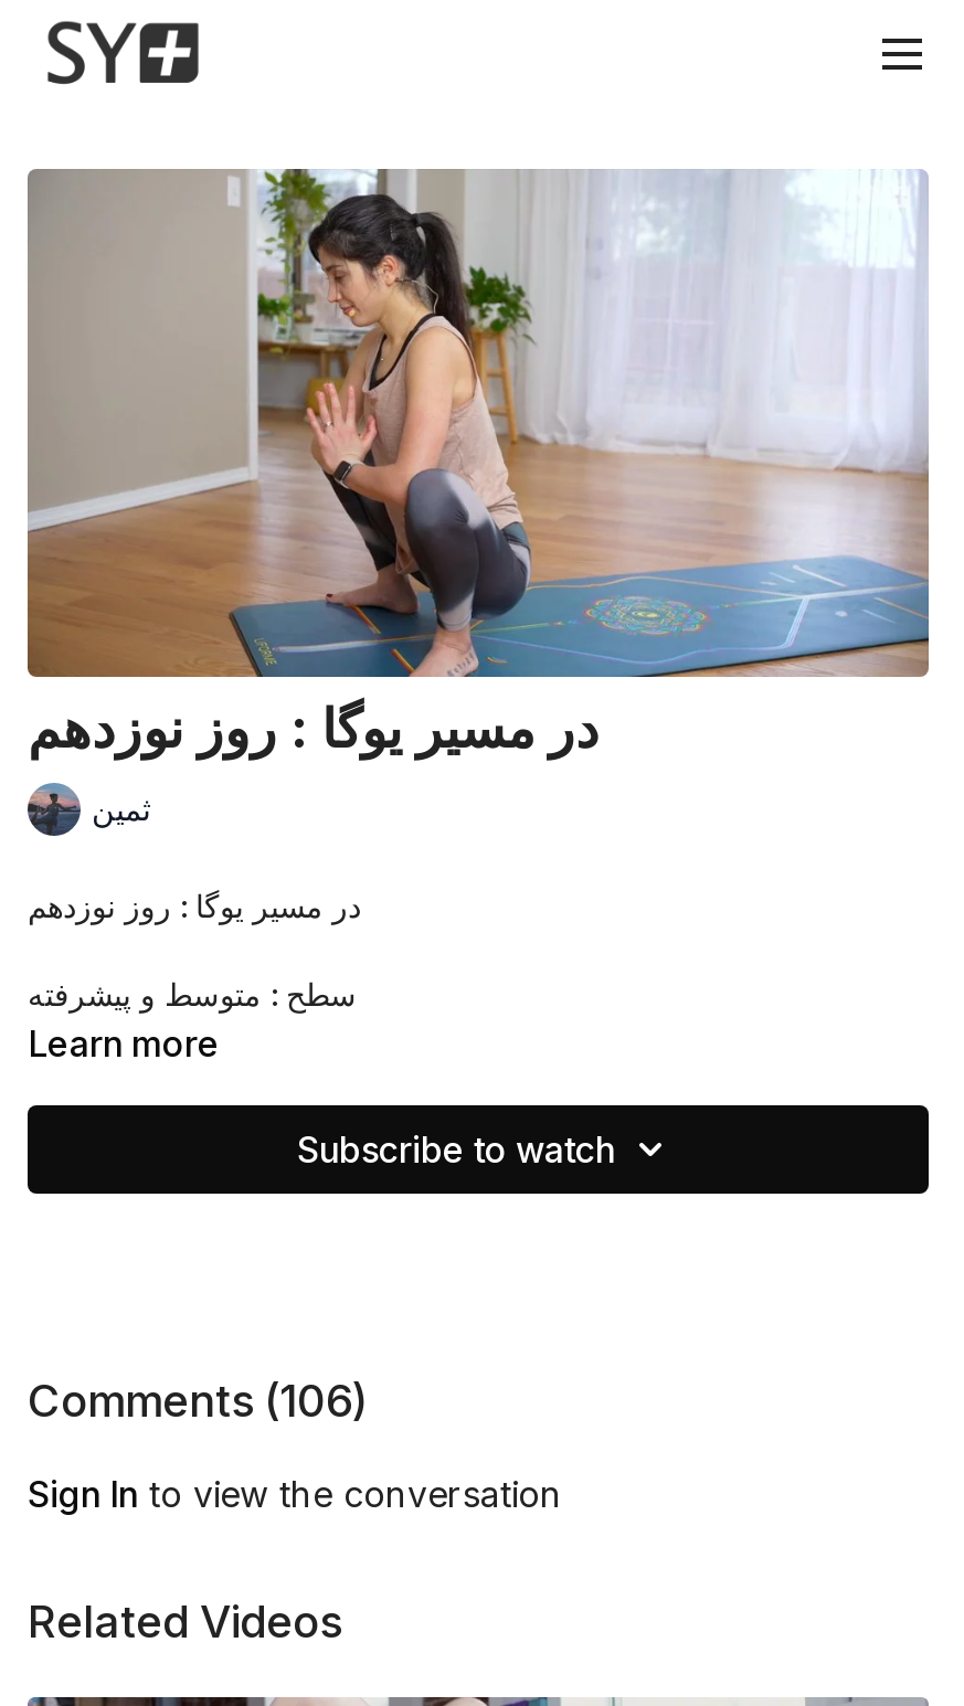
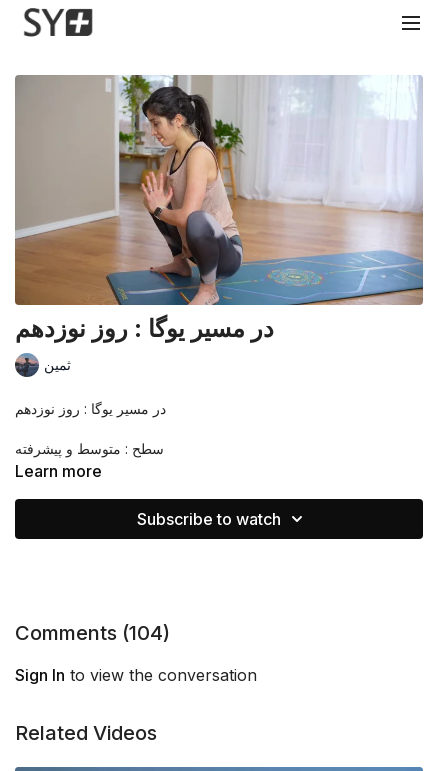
[28,1374,368,1427] Comments (106) -> [15,621,170,645] Comments (104)

